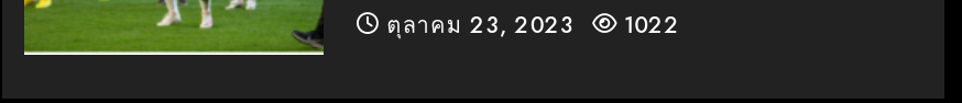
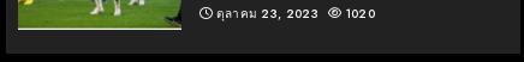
[387,9,680,42] ตุลาคม 23, 2023 1022 -> [216,5,375,23] ตุลาคม 23, 2023 1020

